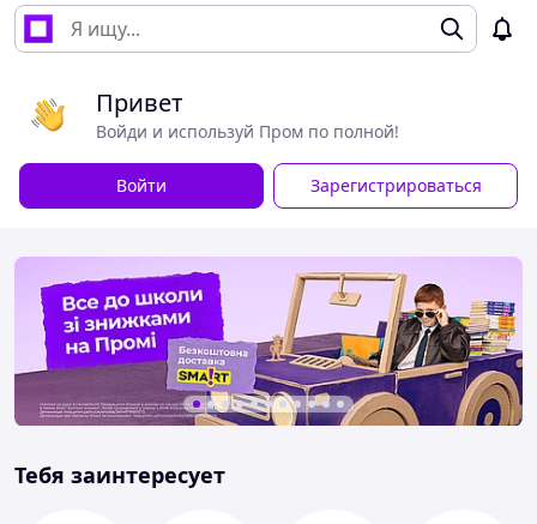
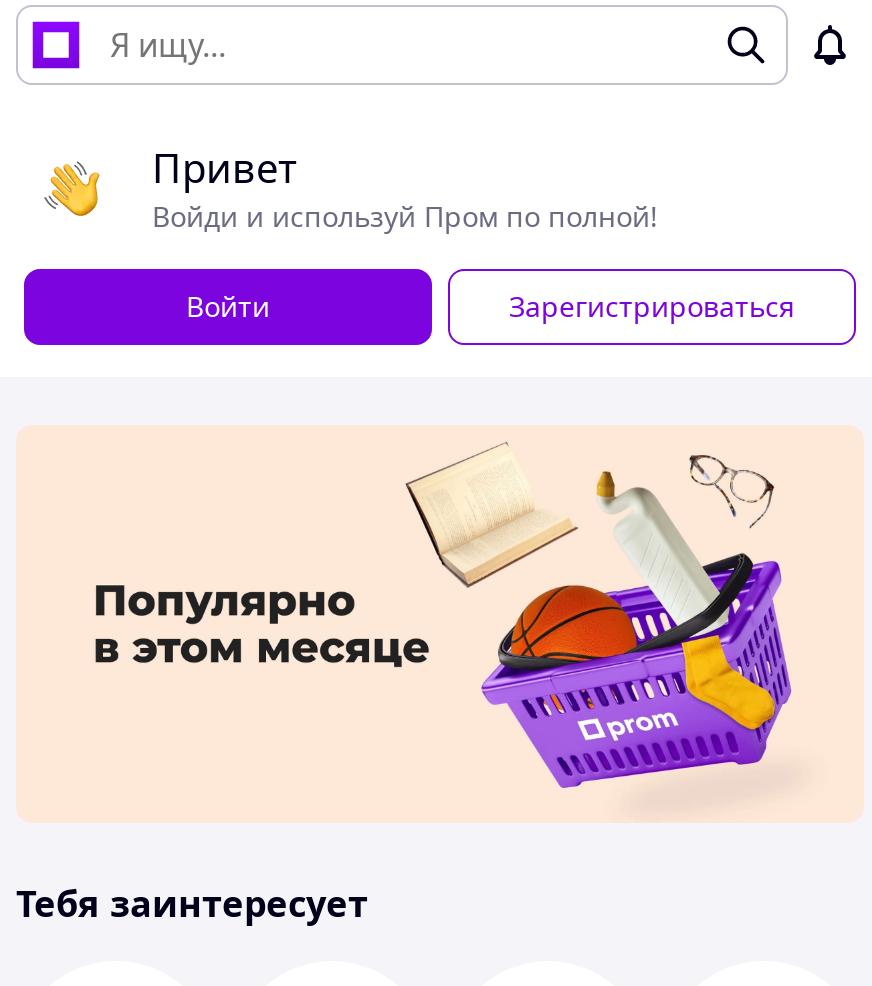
[13,257,524,427] [image] -> [18,427,862,821] [image]

